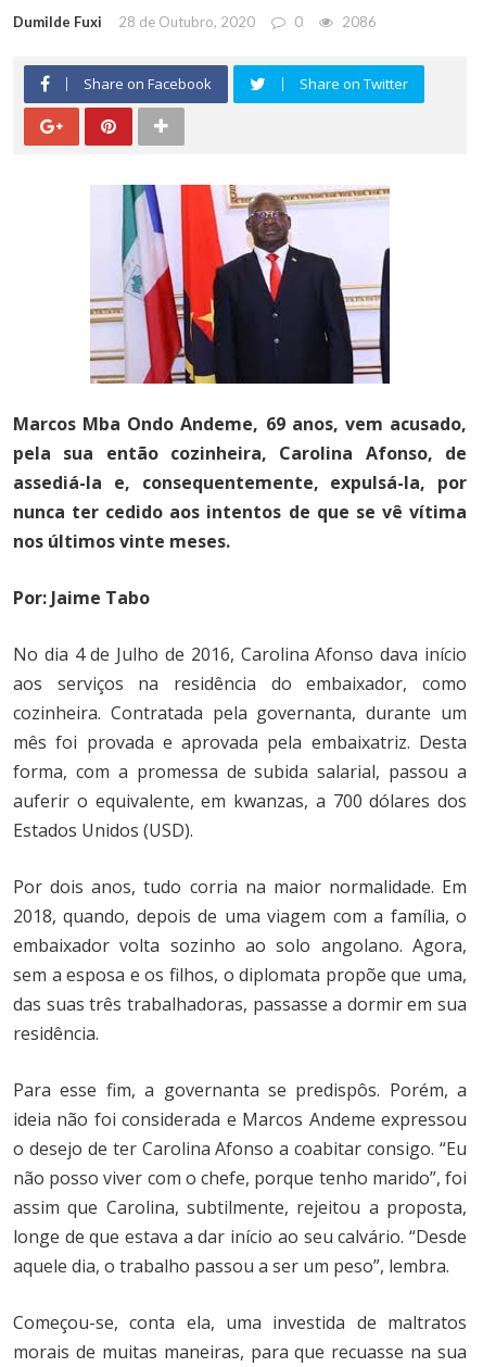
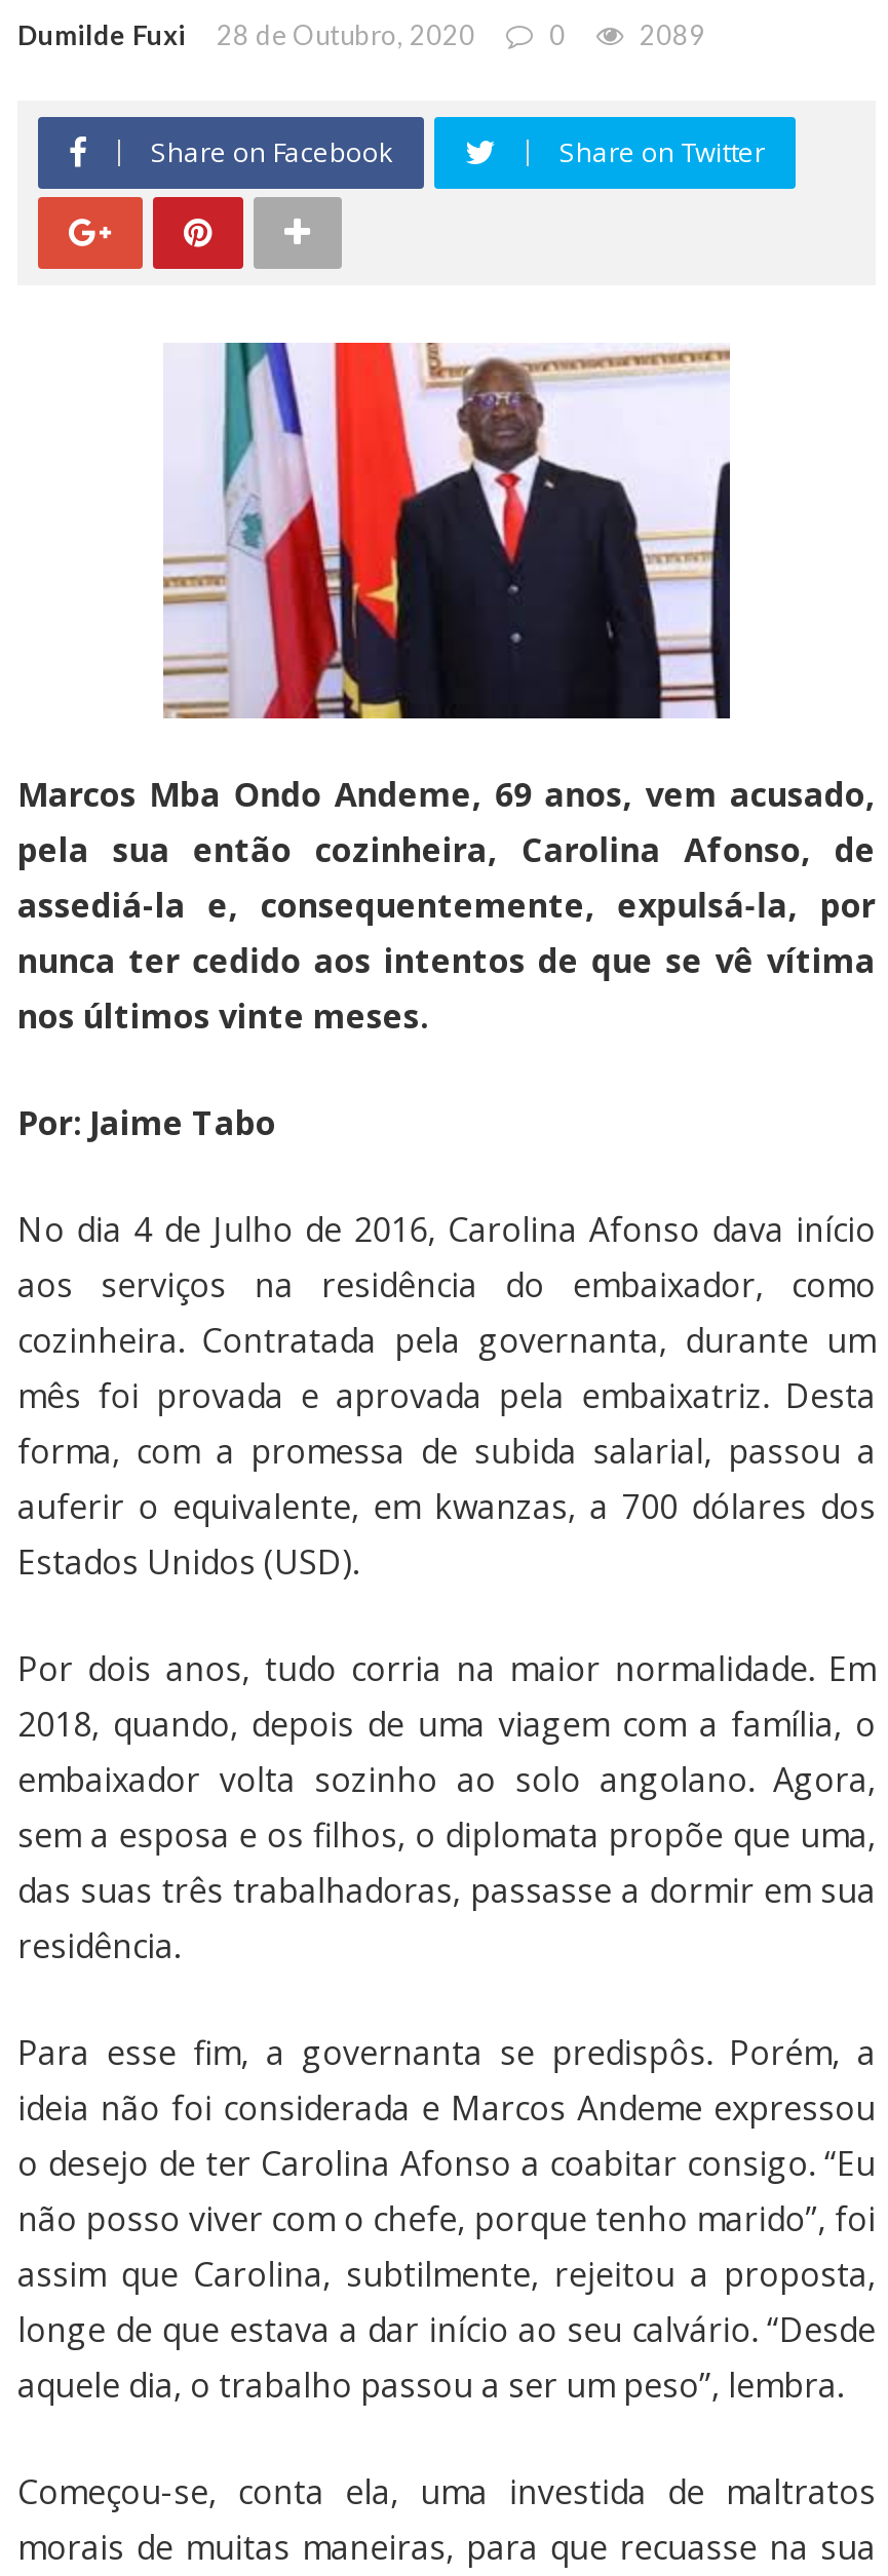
[342,13,377,30] 2086 -> [640,18,705,51] 2089

